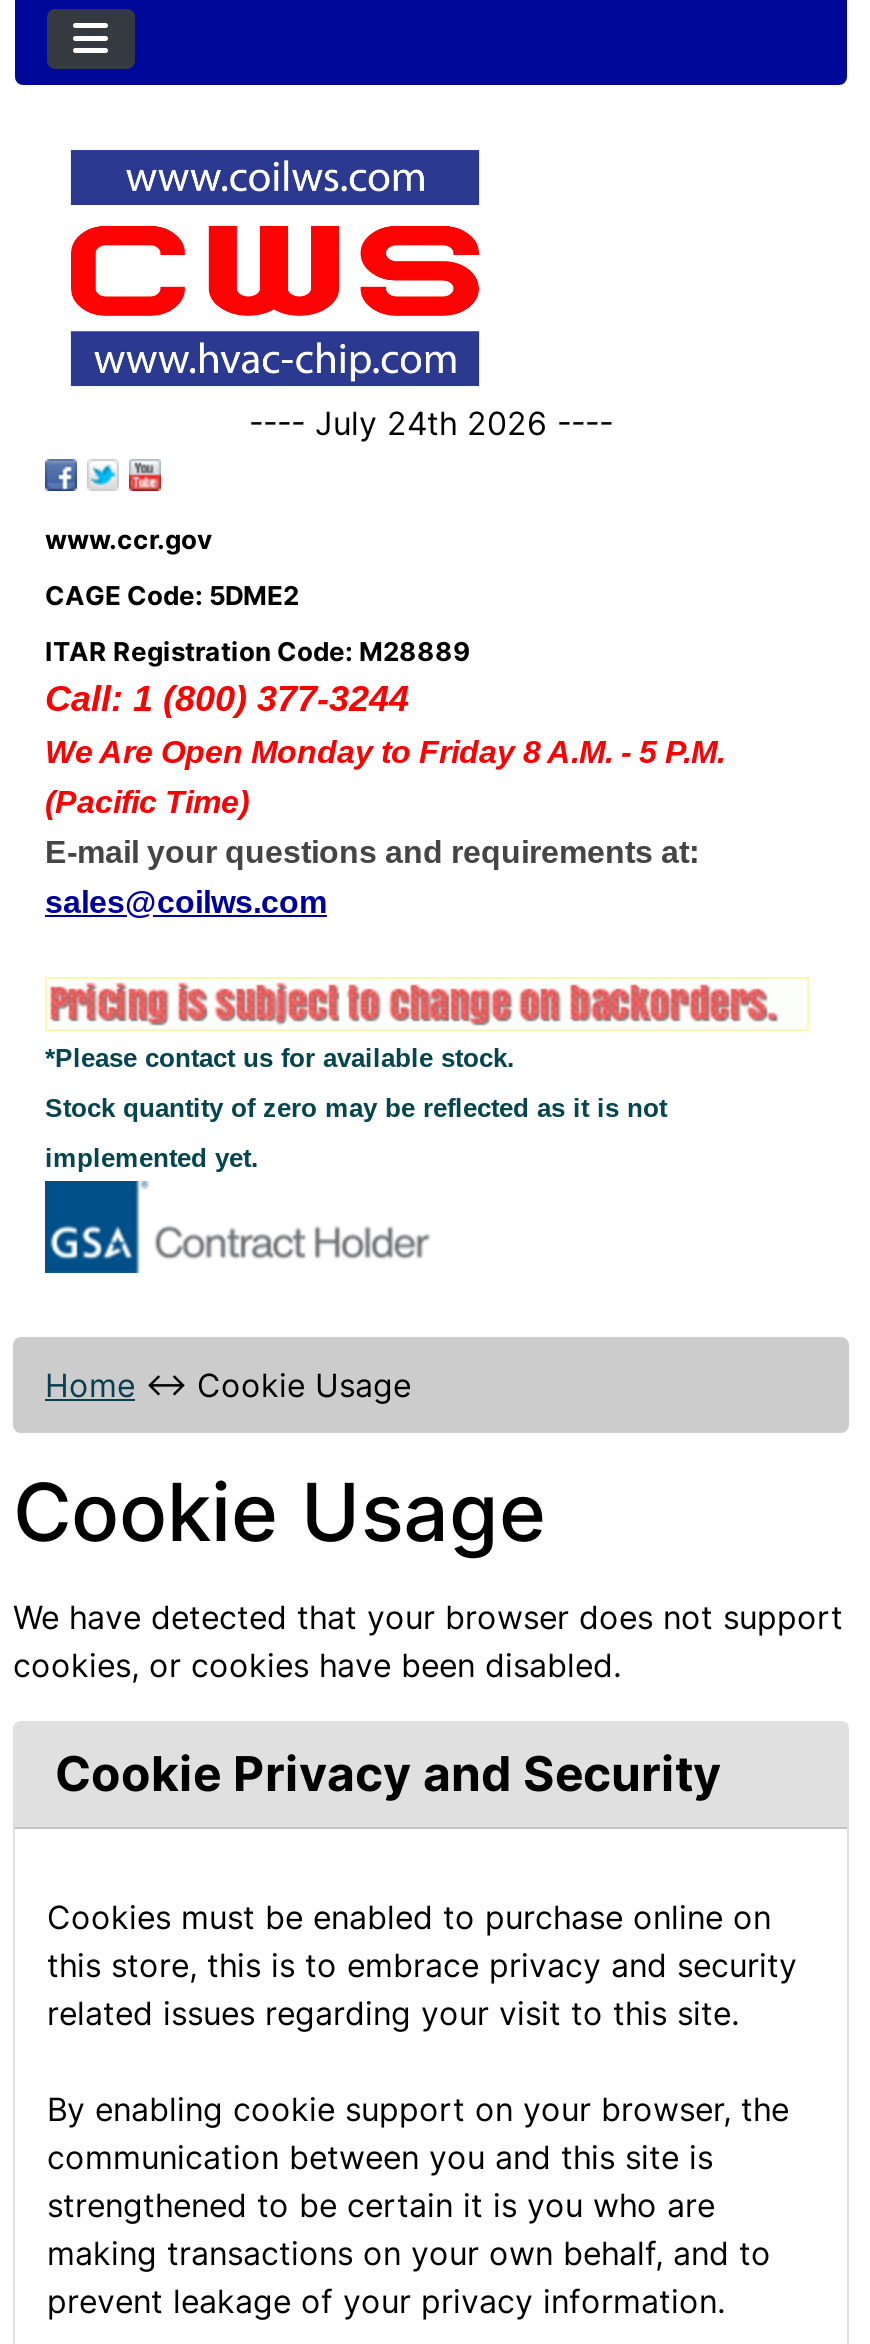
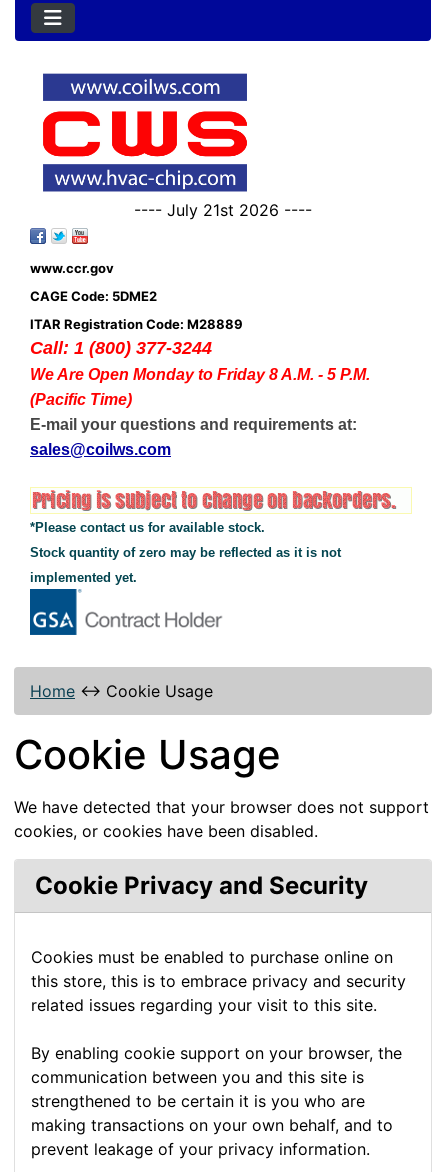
[249,404,613,444] ---- July 24th 2026 ---- -> [134,200,312,220] ---- July 21st 2026 ----

